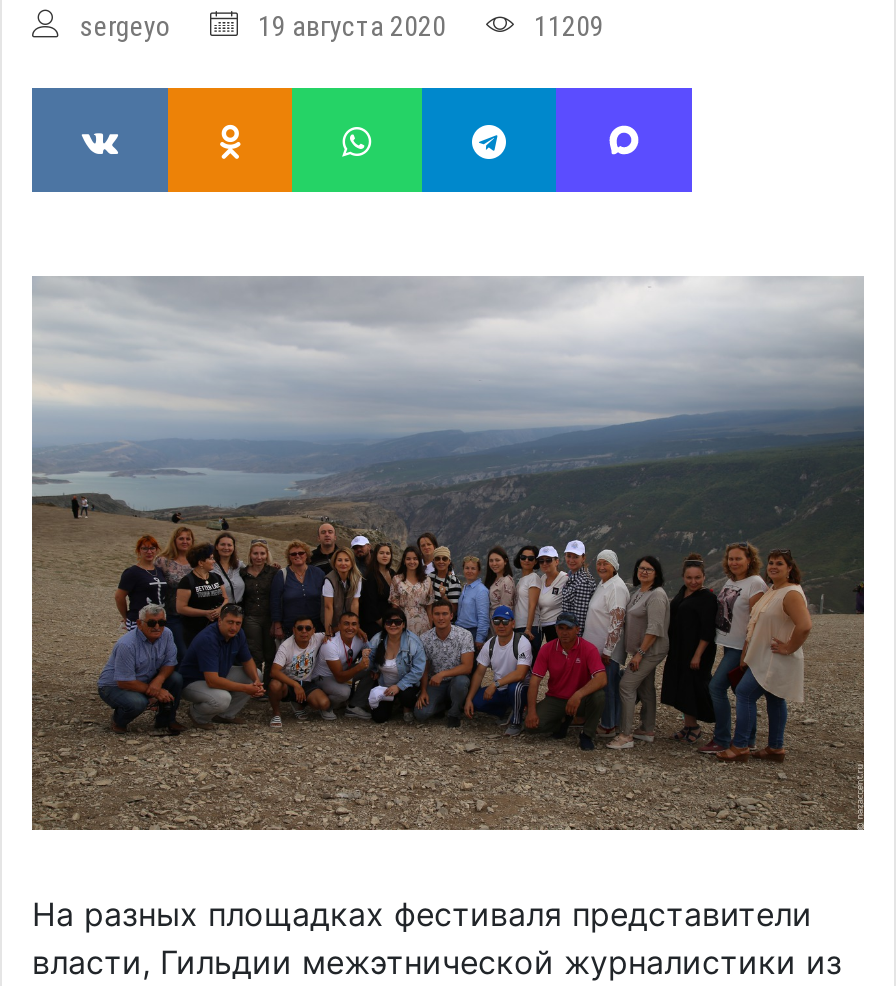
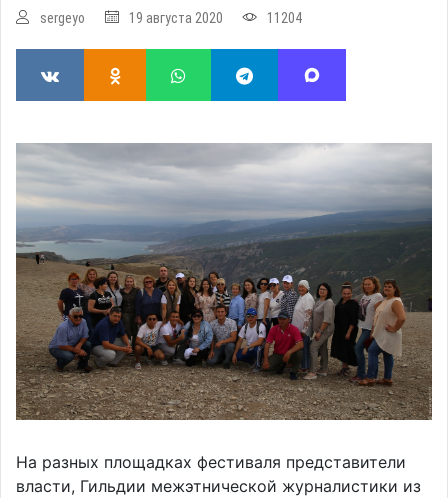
[534,10,604,42] 11209 -> [267,10,302,26] 11204

